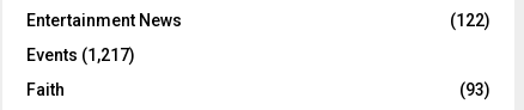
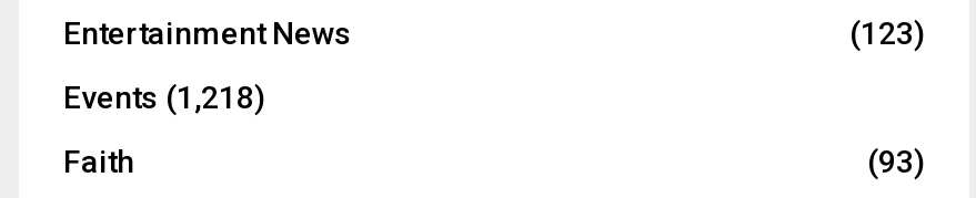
[450,11,491,30] (122) -> [849,16,925,51] (123)
[26,46,135,65] Events (1,217) -> [63,80,265,115] Events (1,218)

